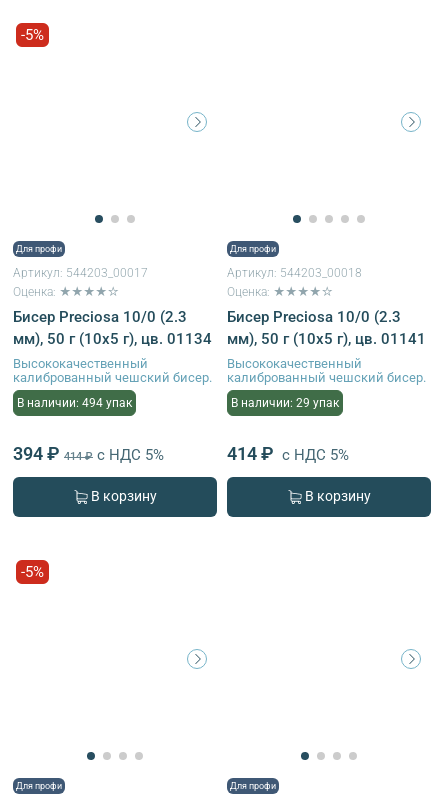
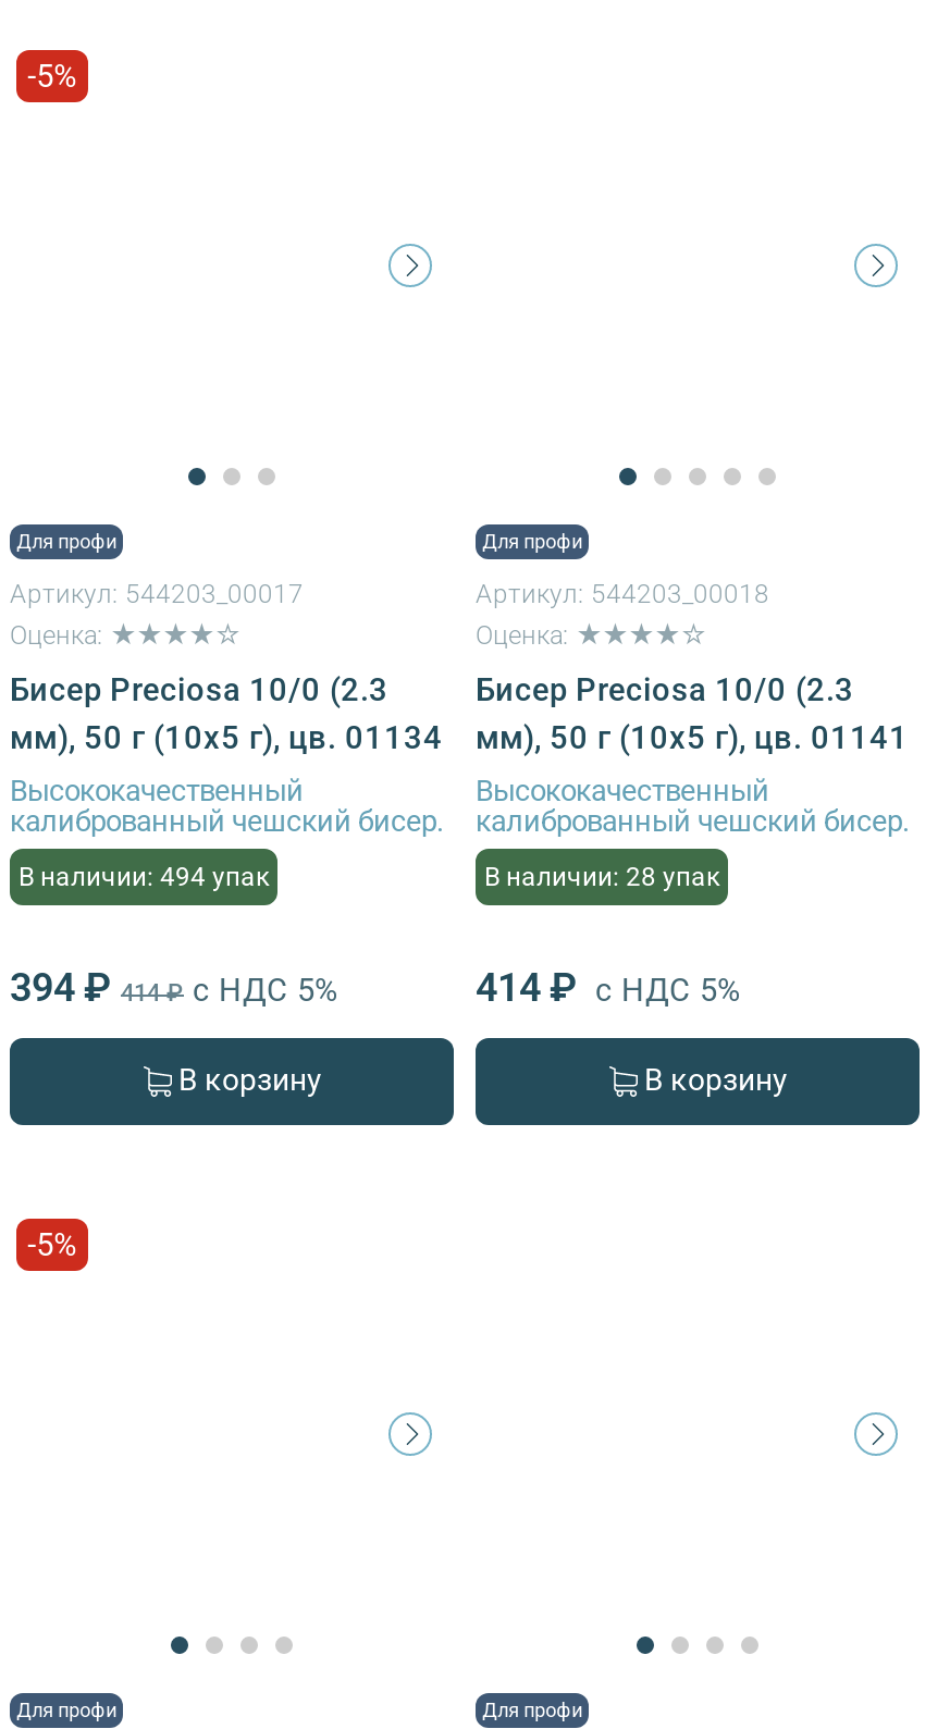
[231,396,339,410] В наличии: 29 упак -> [484,861,719,892] В наличии: 28 упак

